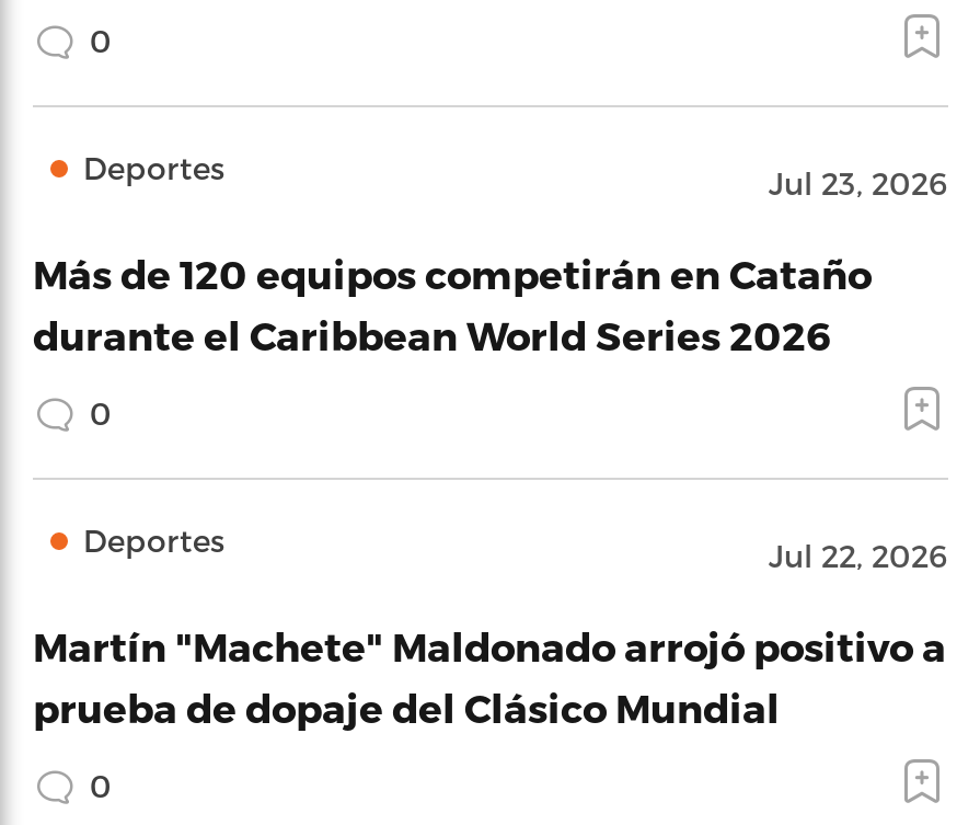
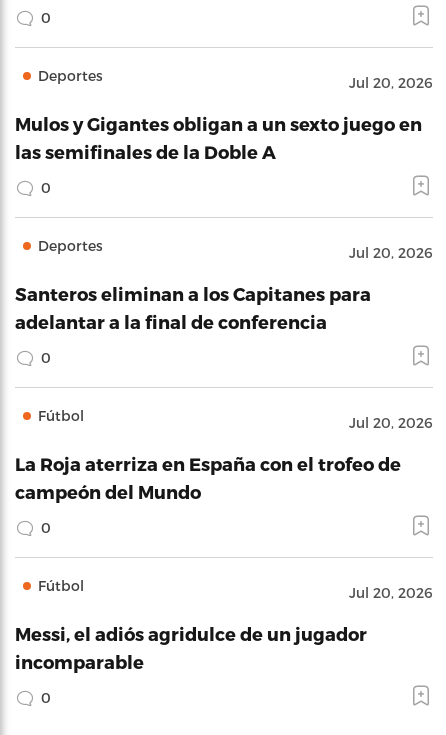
[769,164,948,202] Jul 23, 2026 -> [349,74,433,91] Jul 20, 2026
[33,250,872,357] Más de 120 equipos competirán en Cataño | durante el Caribbean World Series 2026 -> [15,113,422,162] Mulos y Gigantes obligan a un sexto juego en | las semifinales de la Doble A
[33,537,948,730] Jul 22, 2026 | Martín "Machete" Maldonado arrojó positivo a | prueba de dopaje del Clásico Mundial -> [15,244,433,672] Jul 20, 2026 | Santeros eliminan a los Capitanes para | adelantar a la final de conferencia | 0 | Fútbol | Jul 20, 2026 | La Roja aterriza en España con el trofeo de | campeón del Mundo | 0 | Fútbol | Jul 20, 2026 | Messi, el adiós agridulce de un jugador | incomparable

